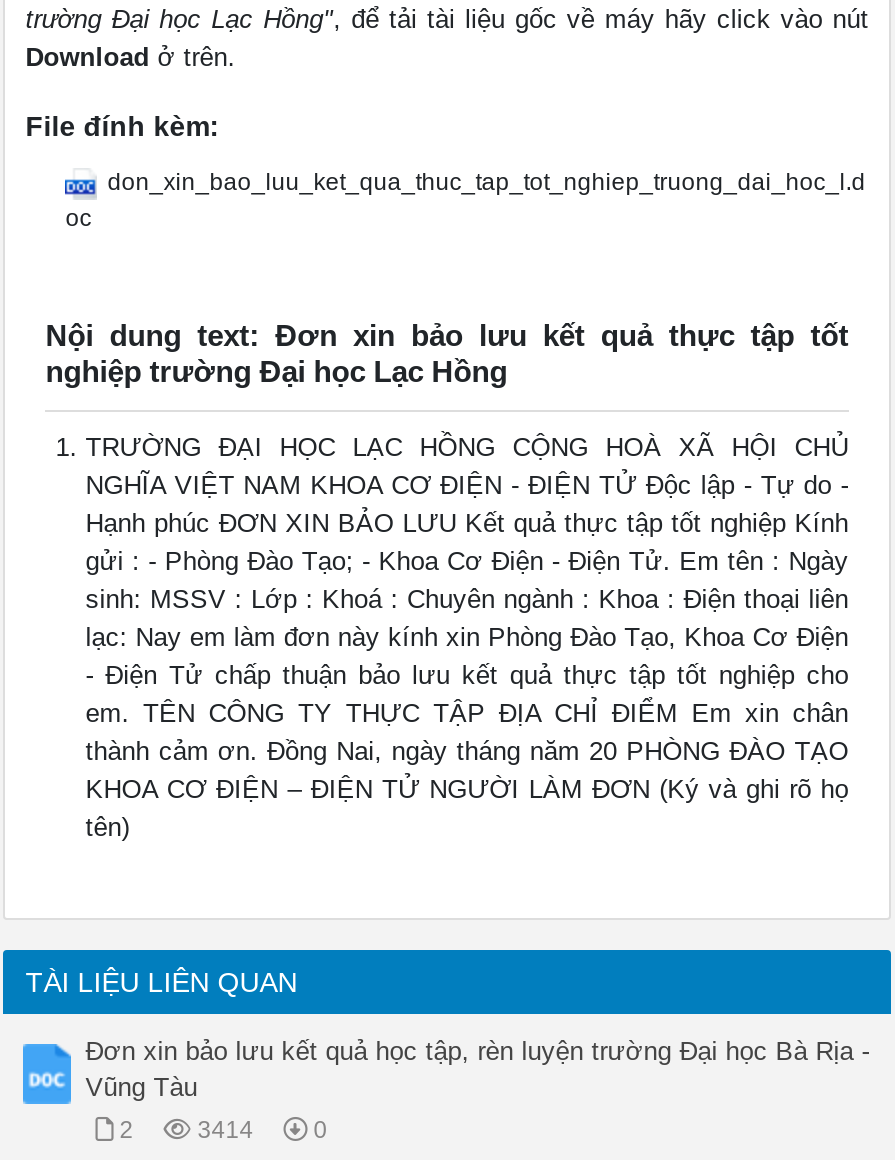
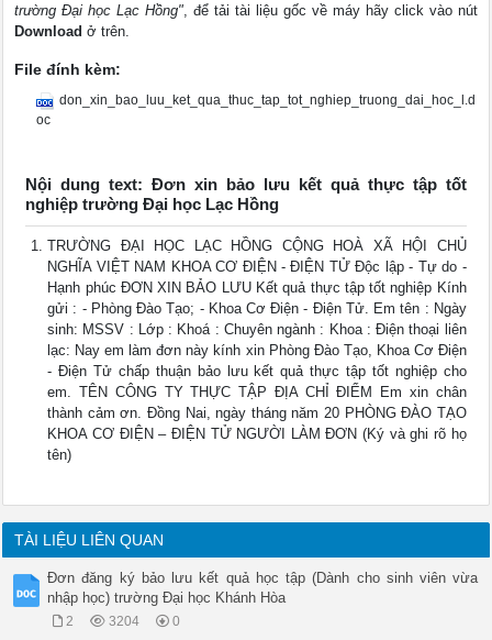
[85,1036,869,1102] Đơn xin bảo lưu kết quả học tập, rèn luyện trường Đại học Bà Rịa - | Vũng Tàu -> [47,570,478,606] Đơn đăng ký bảo lưu kết quả học tập (Dành cho sinh viên vừa | nhập học) trường Đại học Khánh Hòa
[197,1116,253,1144] 3414 -> [109,614,140,629] 3204

